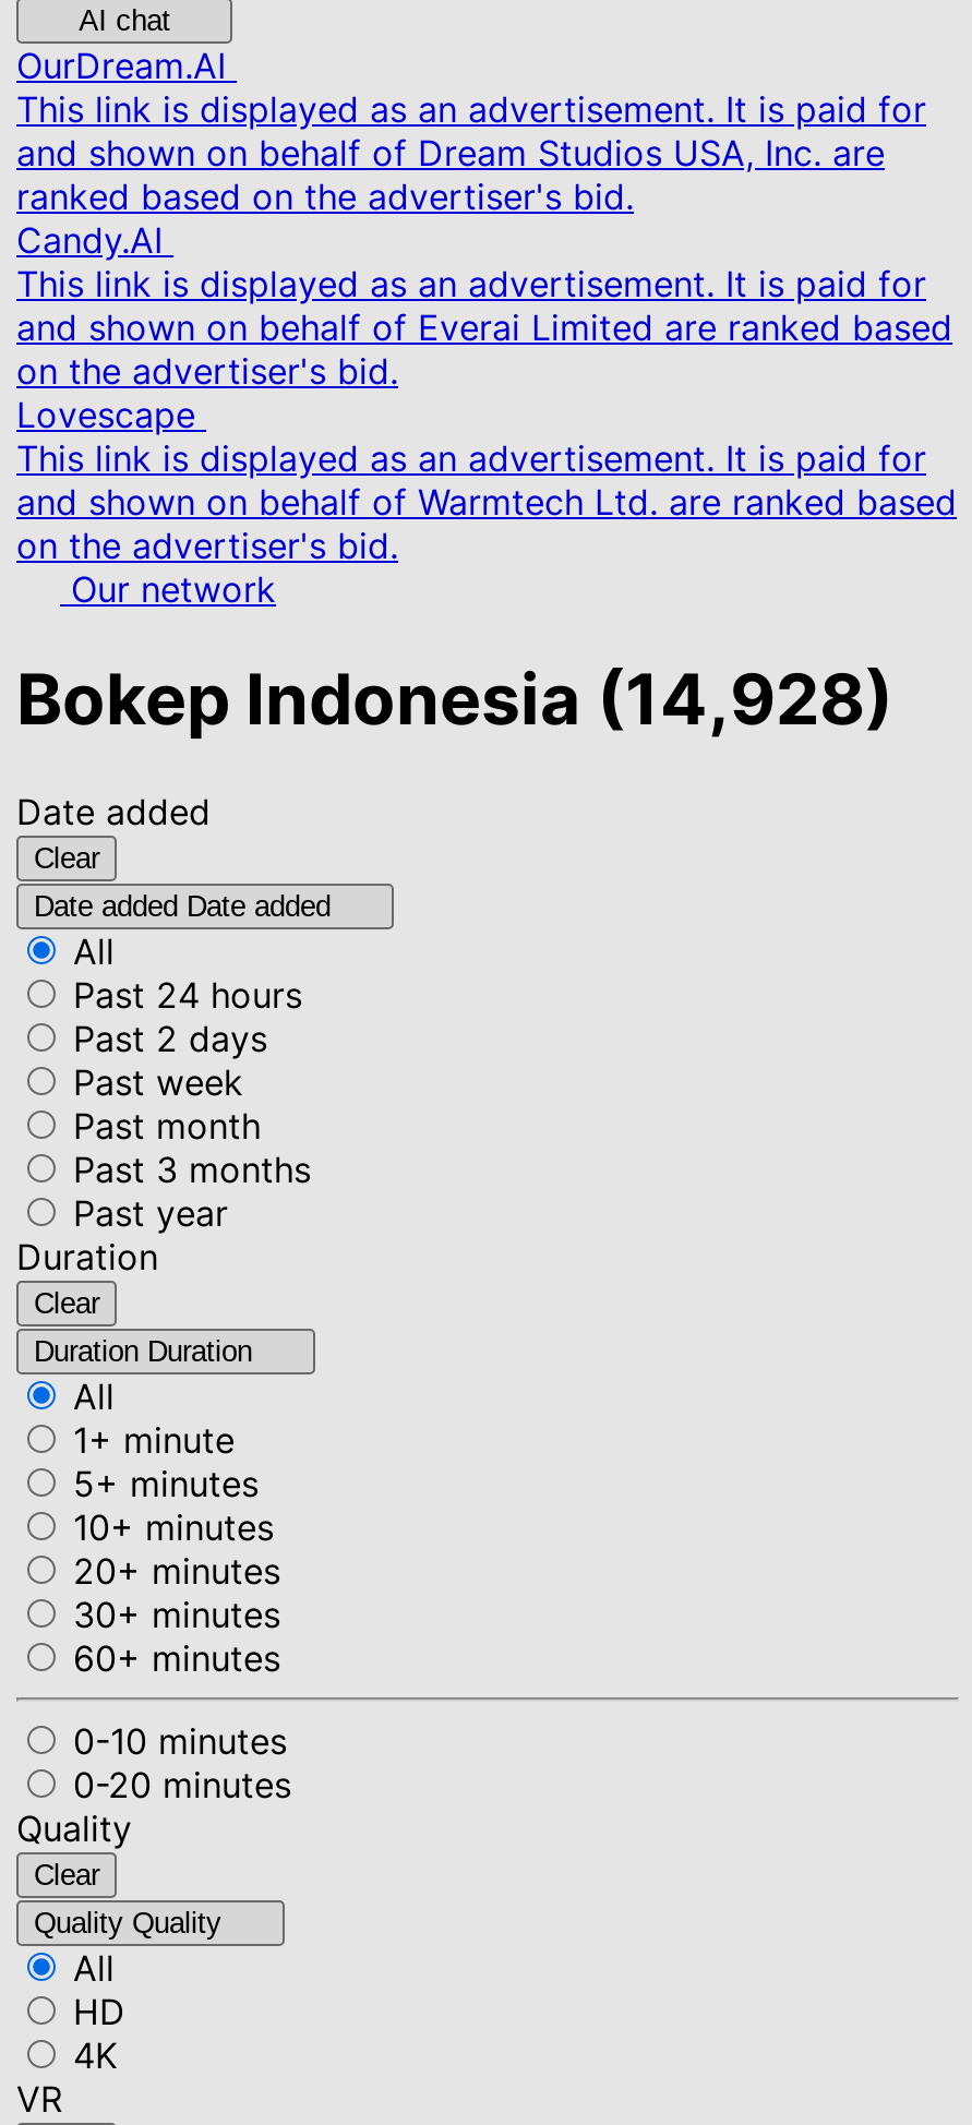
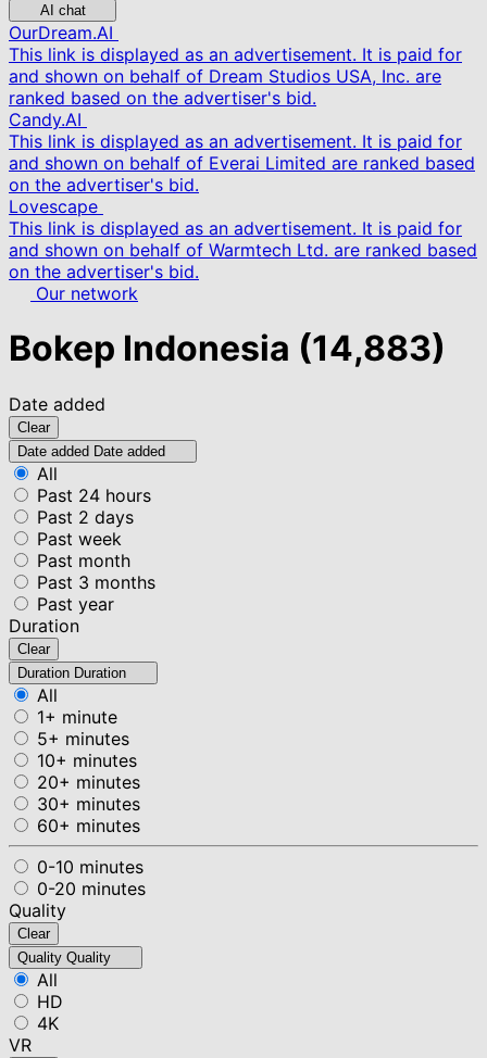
[16,658,893,743] Bokep Indonesia (14,928) -> [9,327,446,370] Bokep Indonesia (14,883)

